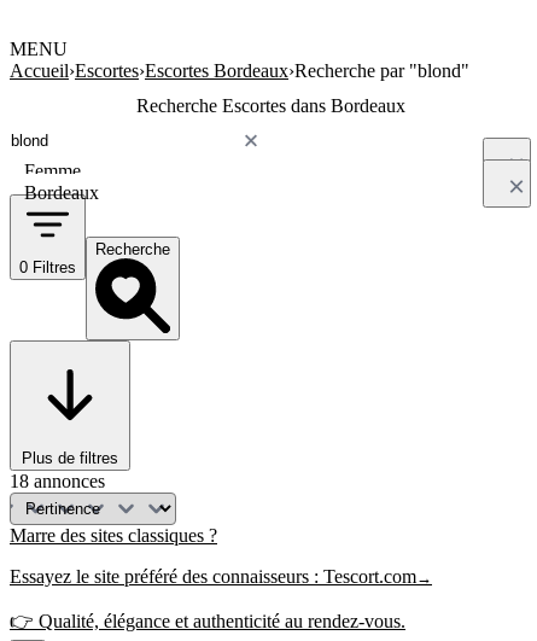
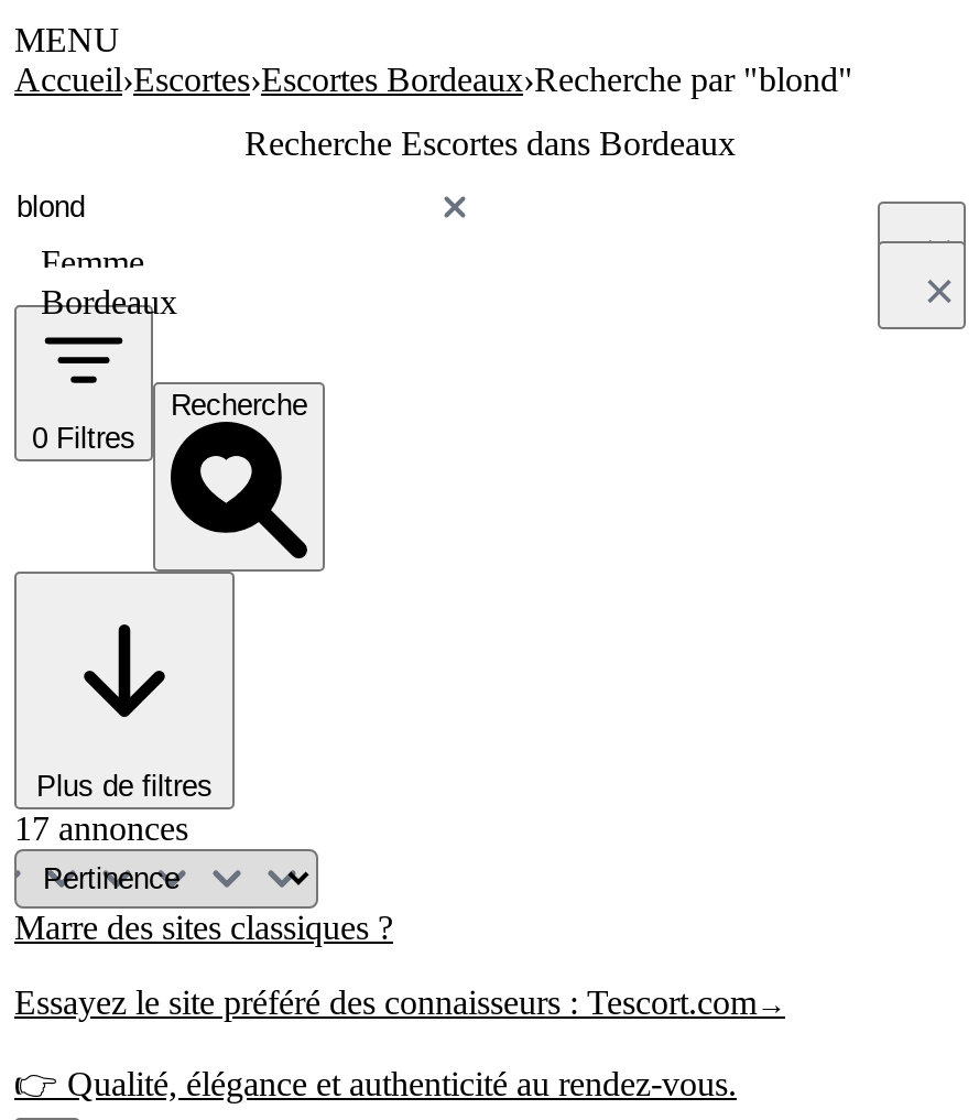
[10,471,105,492] 18 annonces -> [14,810,188,848] 17 annonces

